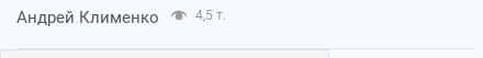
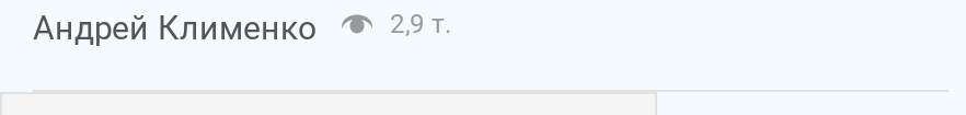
[195,8,226,23] 4,5 т. -> [390,9,451,40] 2,9 т.

